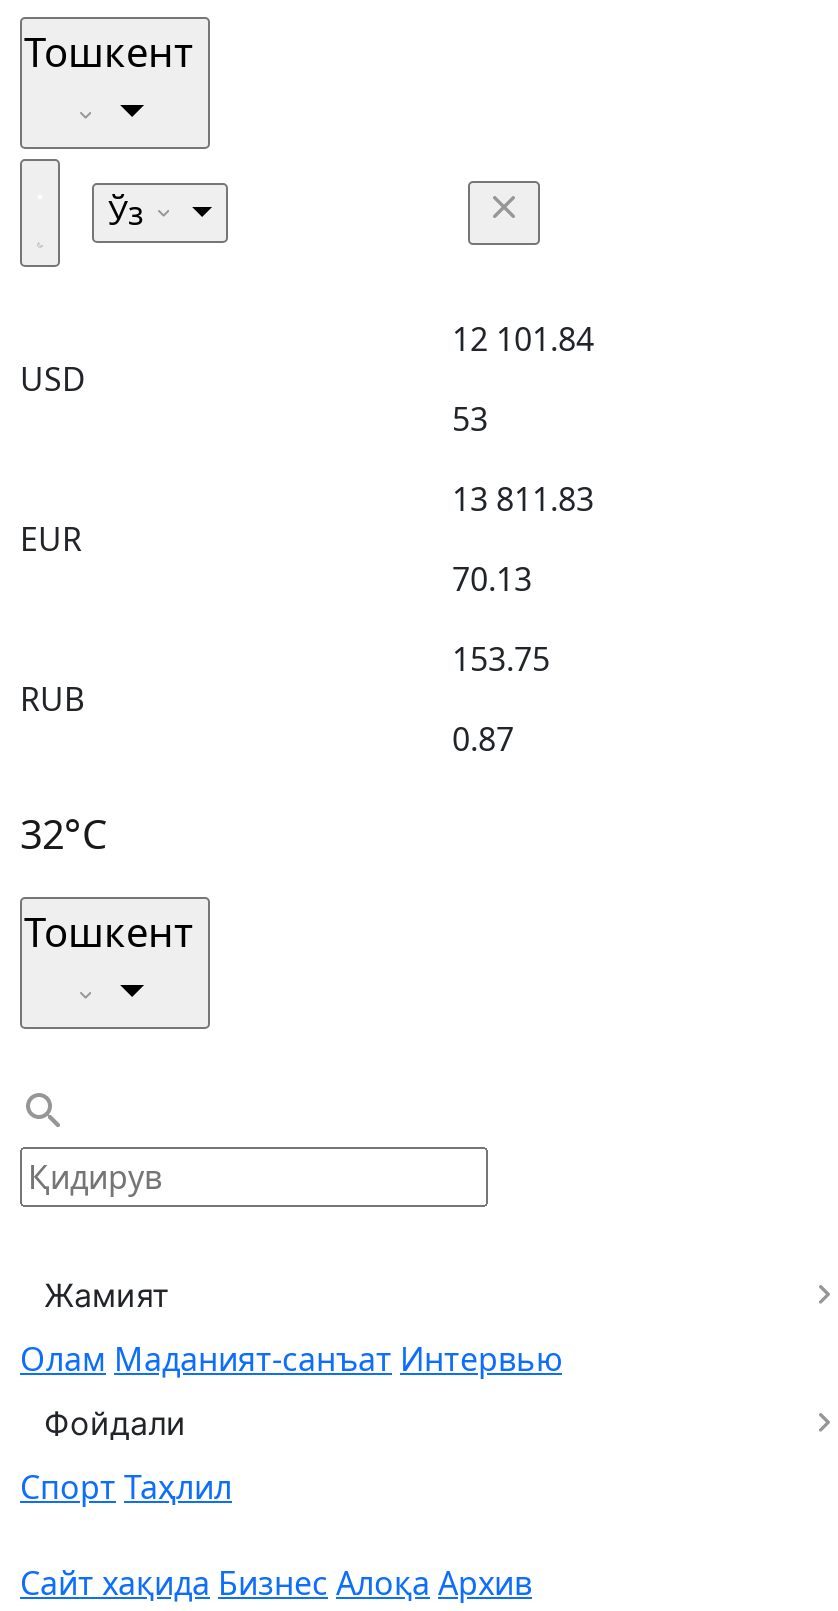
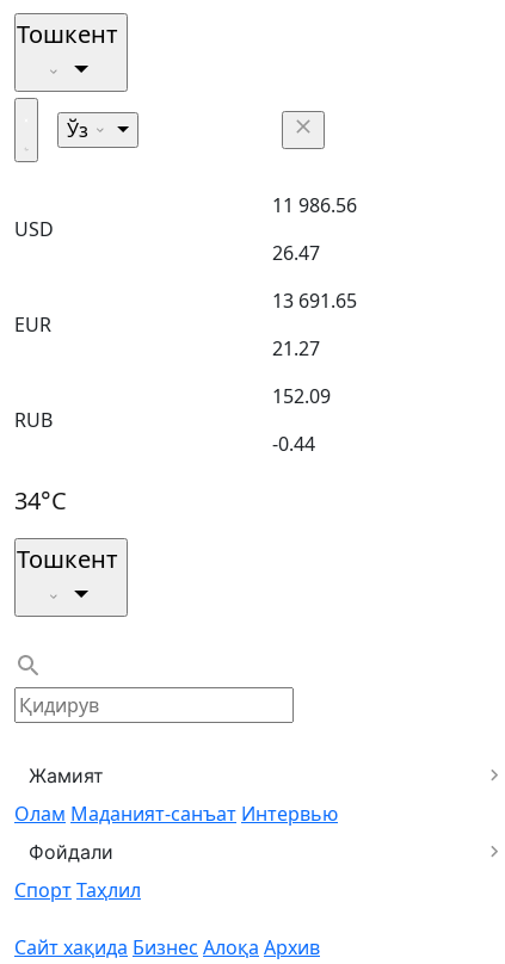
[452,317,594,361] 12 101.84 -> [272,192,357,218] 11 986.56
[452,397,488,441] 53 -> [272,240,320,266] 26.47
[452,477,594,521] 13 811.83 -> [272,288,357,314] 13 691.65
[452,557,532,601] 70.13 -> [272,335,320,361] 21.27
[452,637,550,681] 153.75 -> [272,383,331,409] 152.09
[452,717,514,761] 0.87 -> [272,431,315,457] -0.44
[20,807,108,861] 32°C -> [14,484,67,517] 34°C

